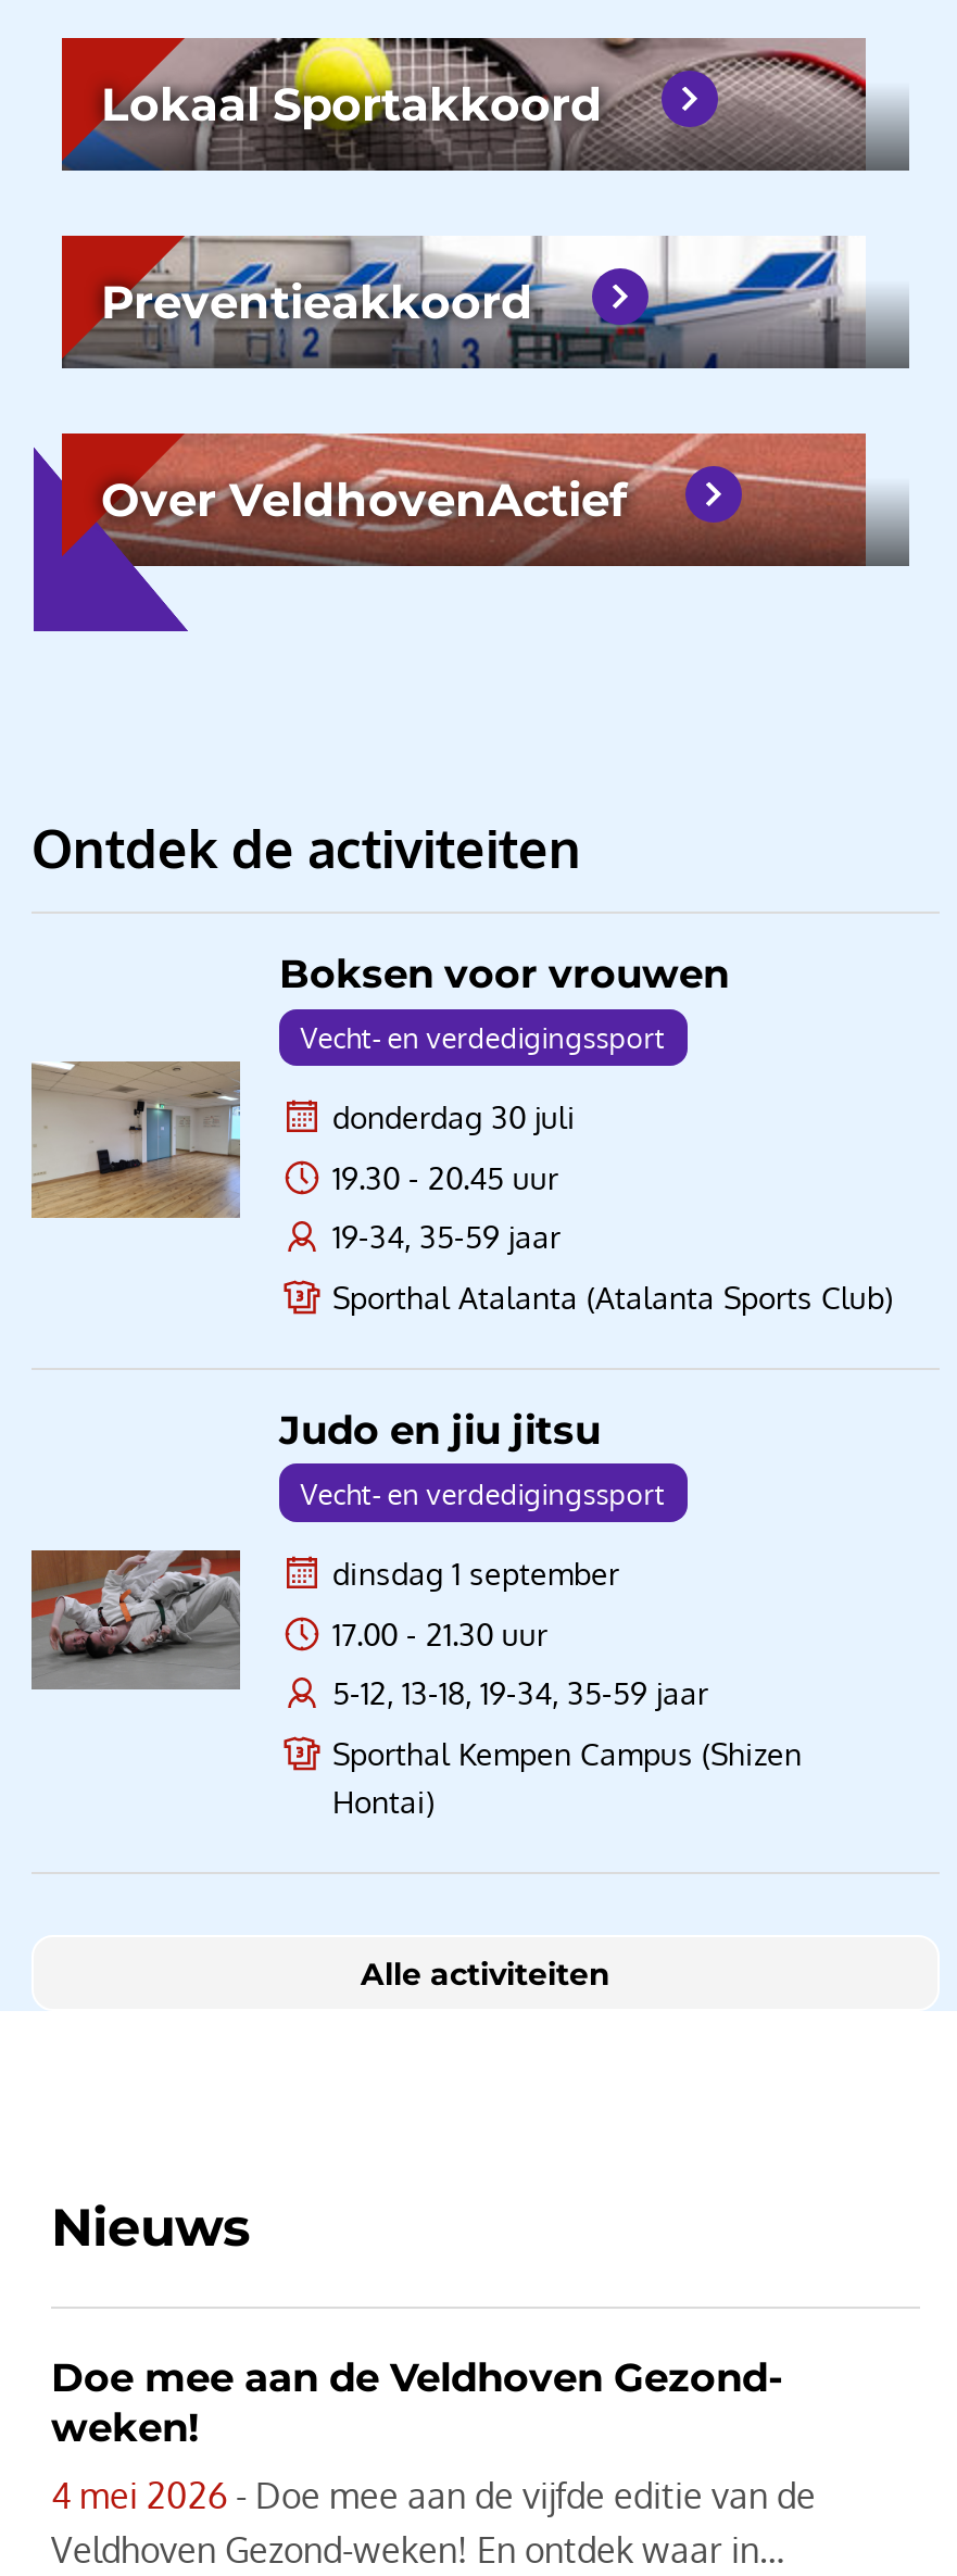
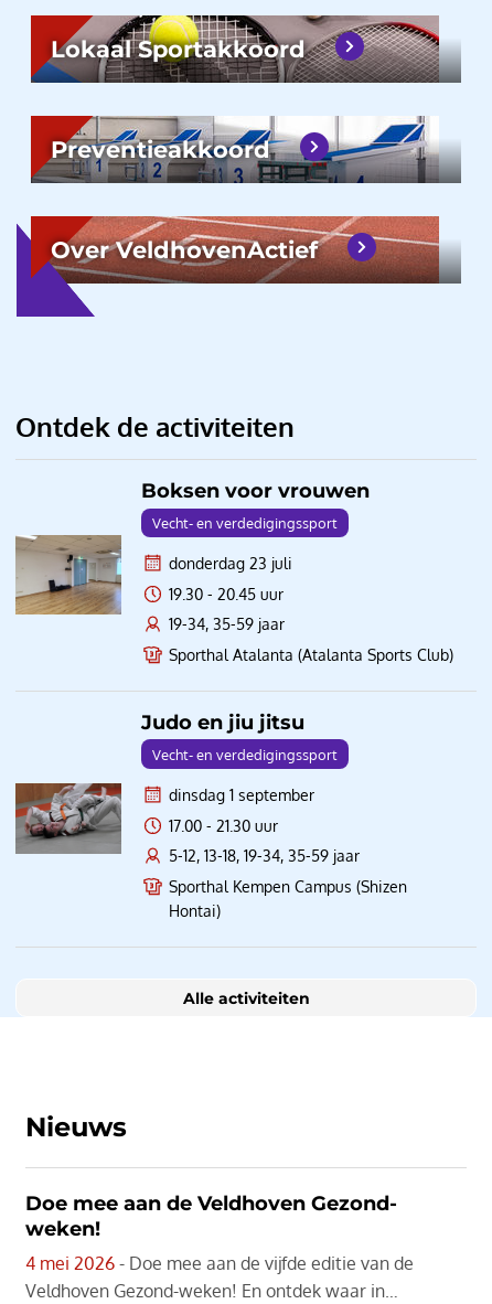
[332,1099,576,1136] donderdag 30 juli -> [168,554,292,573] donderdag 23 juli

